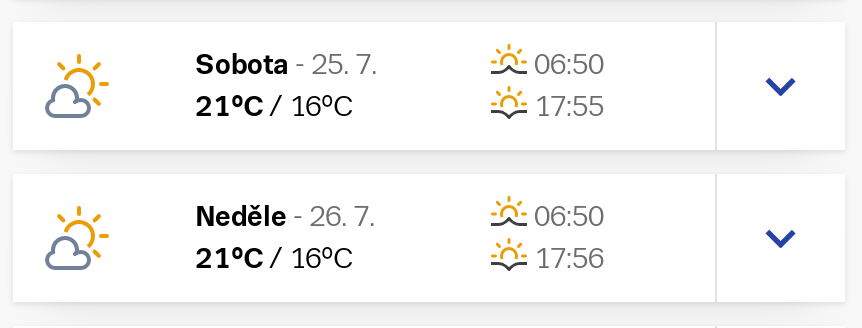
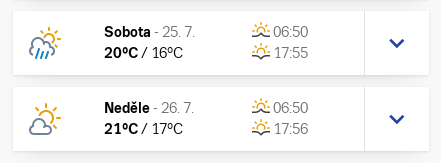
[45,52,111,120] [image] -> [29,26,62,60] [image]
[195,90,353,122] 21°C / 16°C -> [104,45,183,61] 20°C / 16°C
[195,242,353,274] 21°C / 16°C -> [104,121,183,137] 21°C / 17°C

